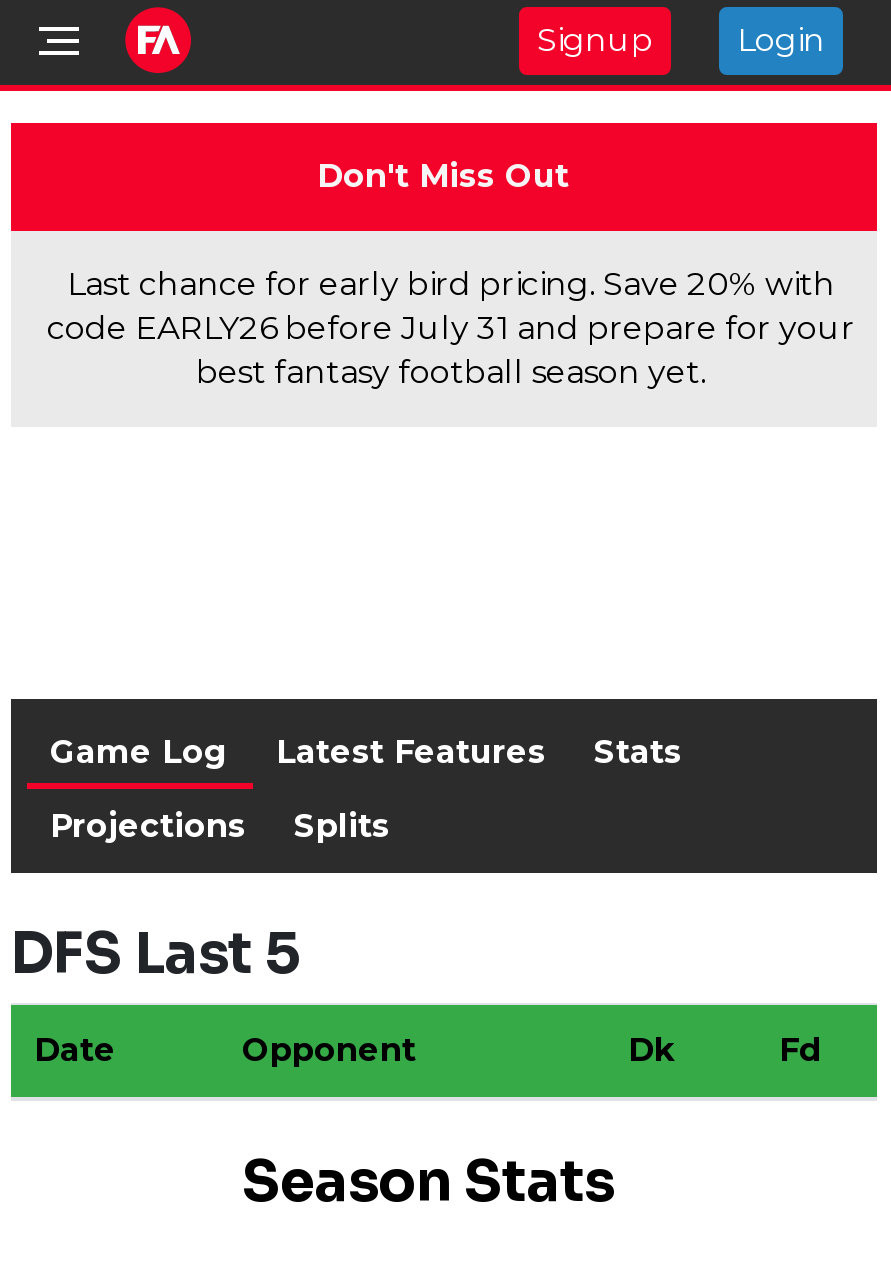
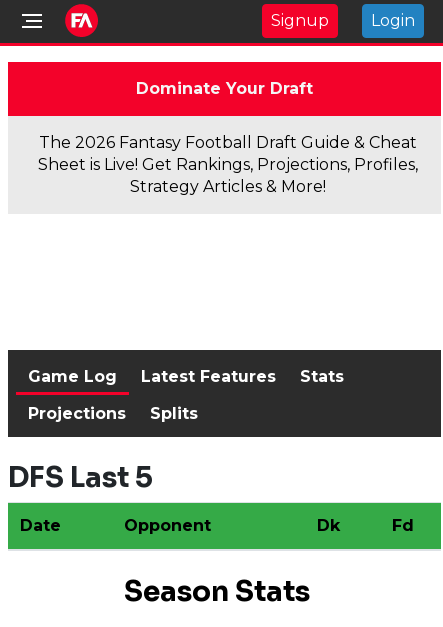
[317,157,569,195] Don't Miss Out -> [135,79,312,98] Dominate Your Draft
[47,265,855,391] Last chance for early bird pricing. Save 20% with | code EARLY26 before July 31 and prepare for your | best fantasy football season yet. -> [38,133,418,196] The 2026 Fantasy Football Draft Guide & Cheat | Sheet is Live! Get Rankings, Projections, Profiles, | Strategy Articles & More!

